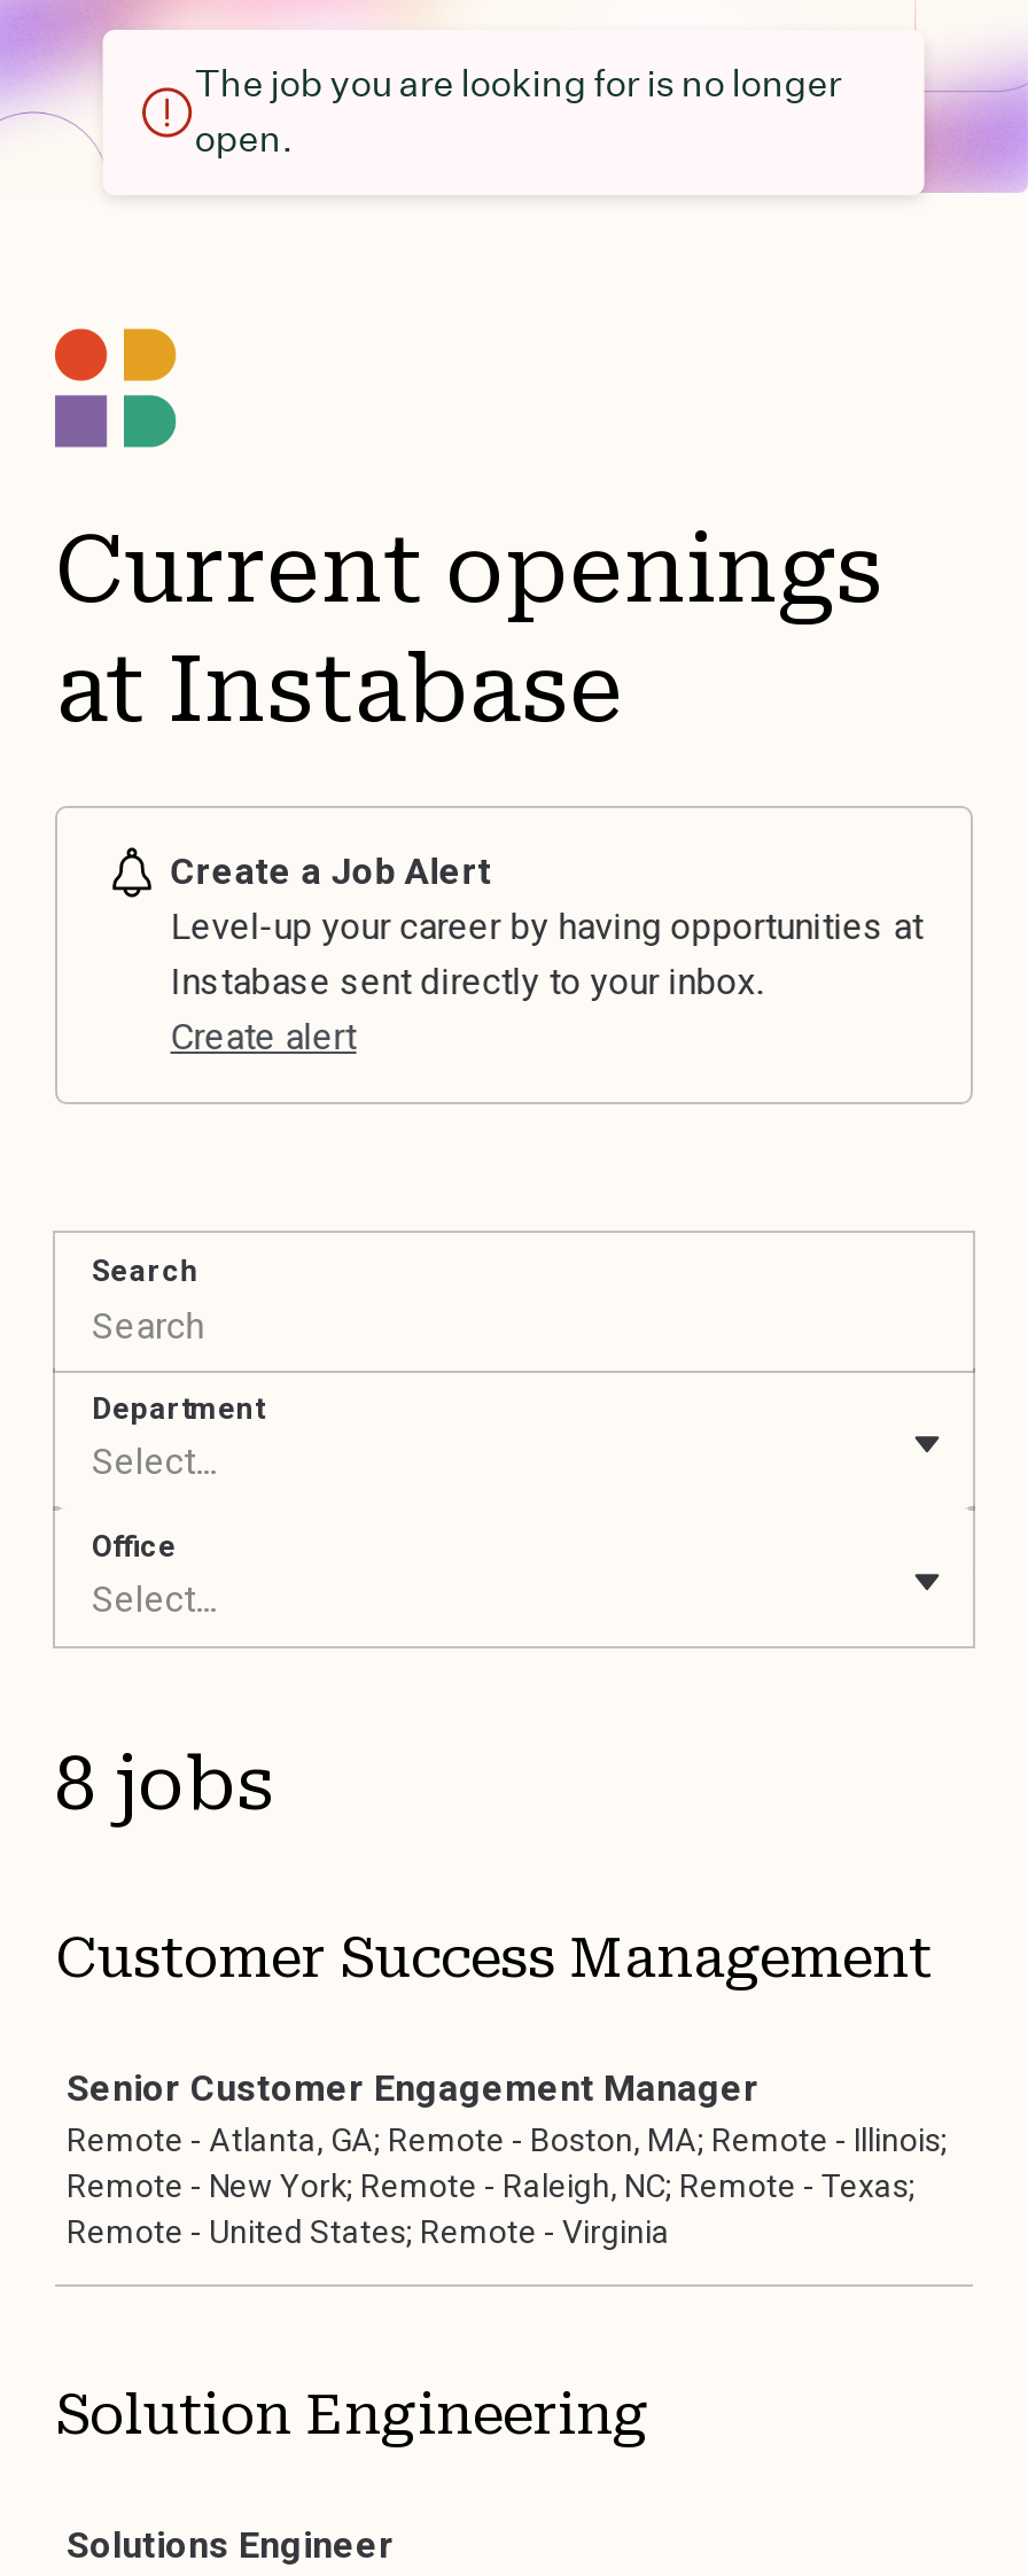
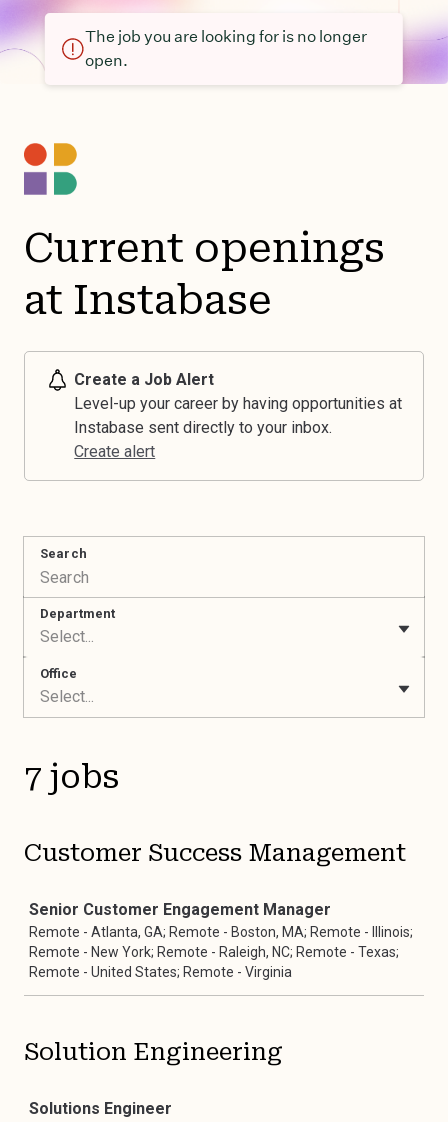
[55,1740,273,1828] 8 jobs -> [24,758,119,796] 7 jobs

